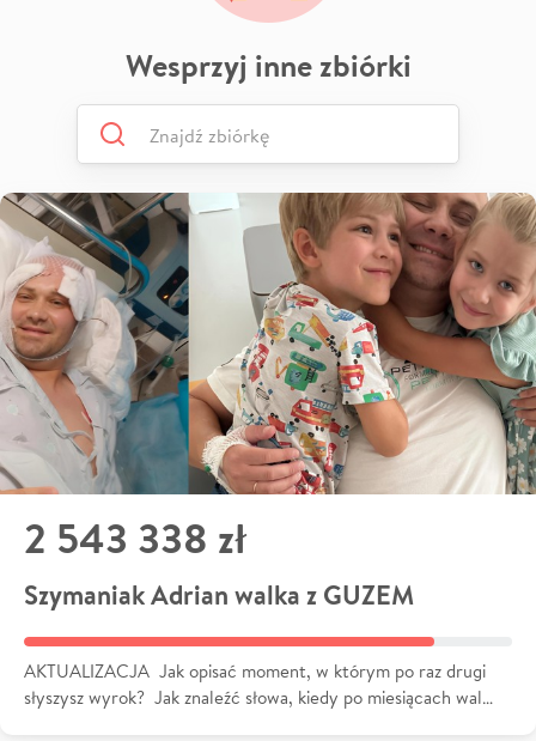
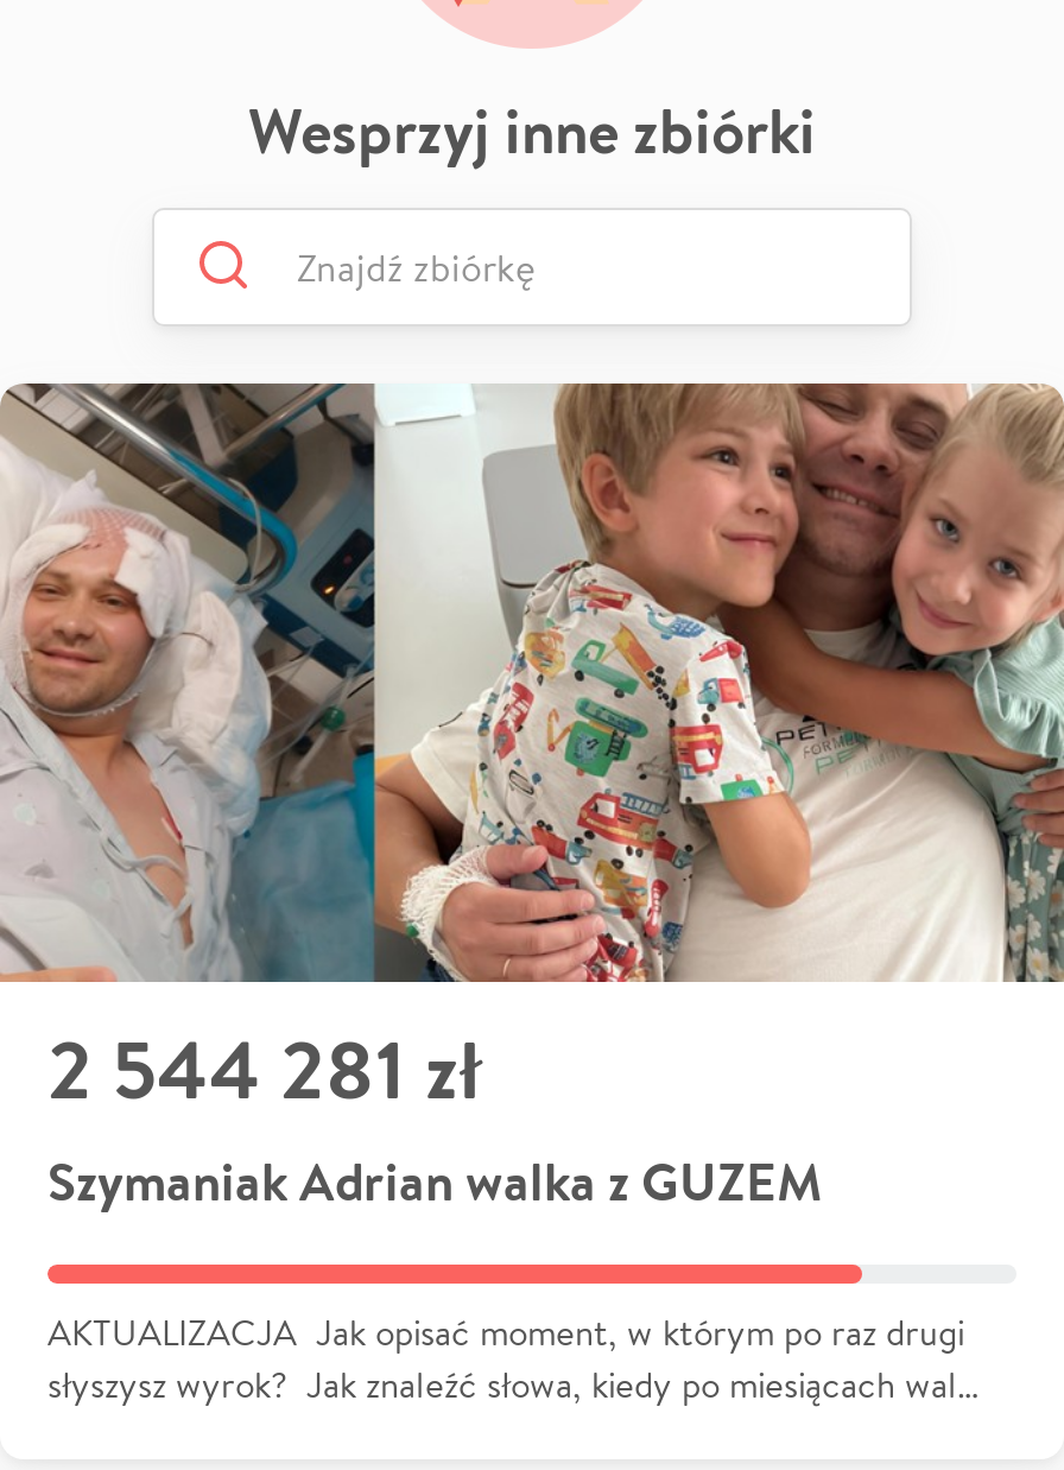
[24,510,246,566] 2 543 338 zł -> [47,1012,482,1124] 2 544 281 zł

